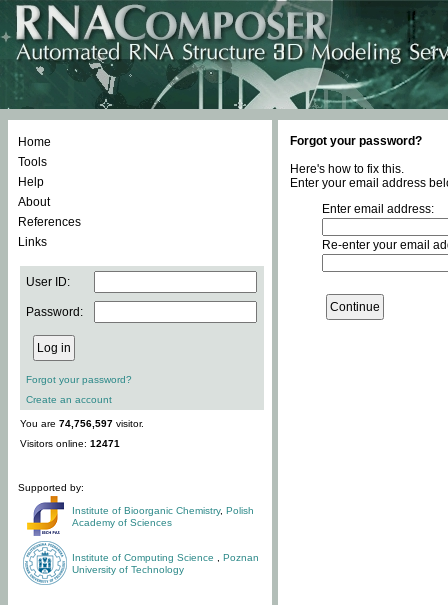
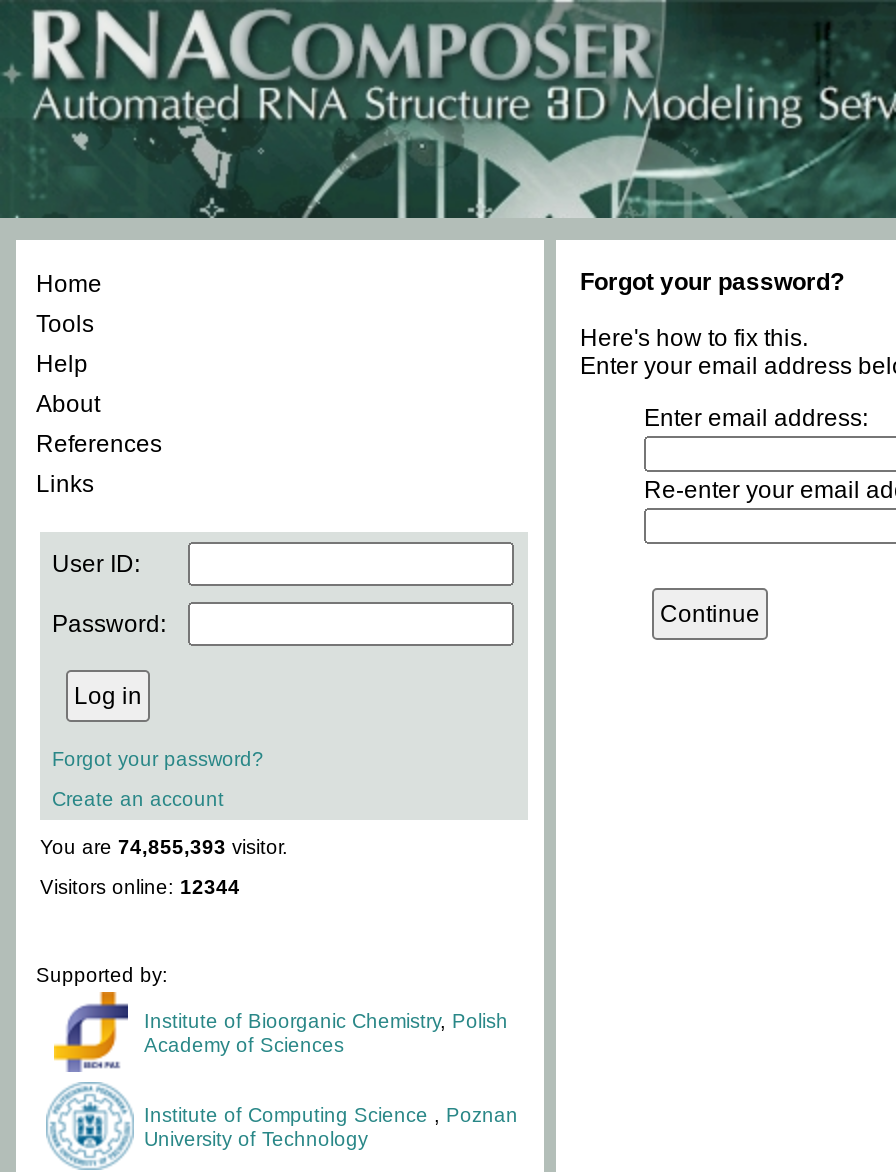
[20,418,144,429] You are 74,756,597 visitor. -> [40,836,288,858] You are 74,855,393 visitor.
[20,438,120,449] Visitors online: 12471 -> [40,876,240,898] Visitors online: 12344

